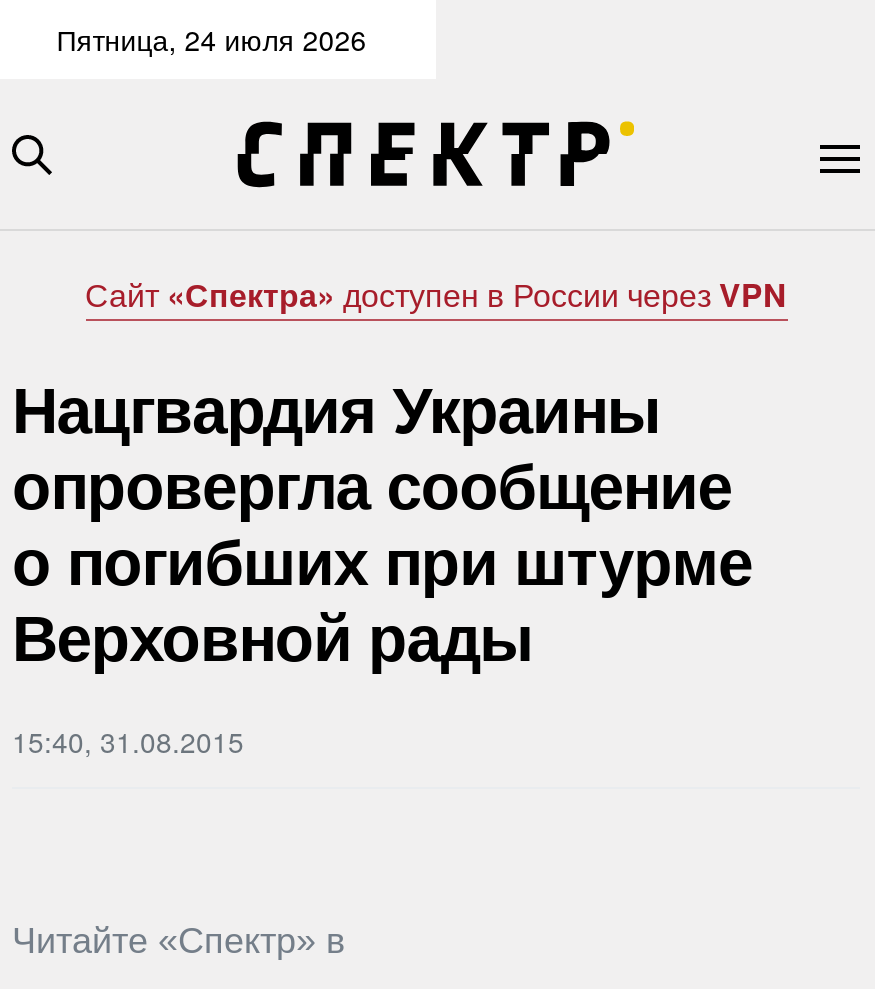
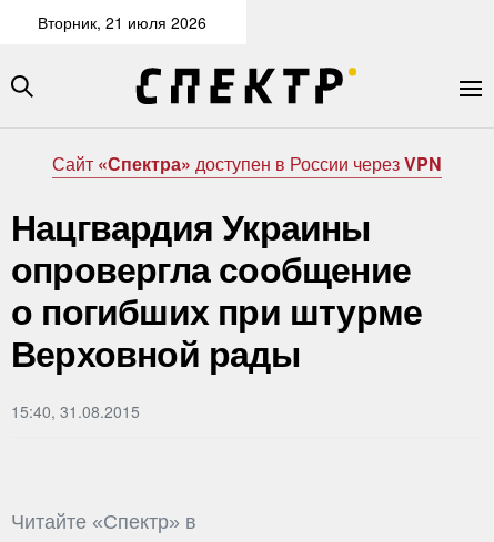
[56,19,366,59] Пятница, 24 июля 2026 -> [38,11,206,33] Вторник, 21 июля 2026

